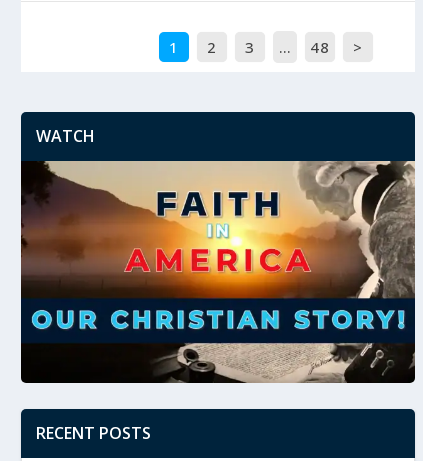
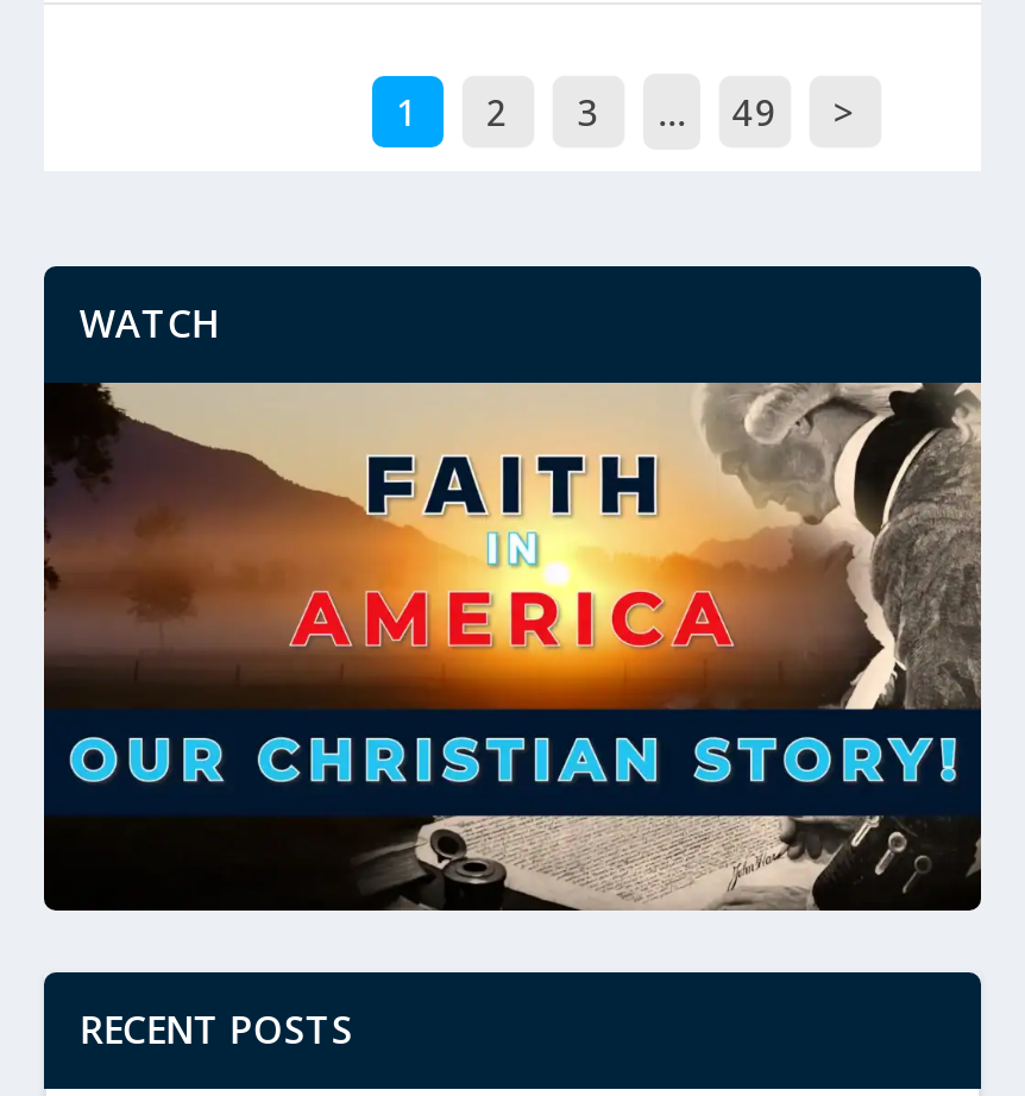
[310,37,330,57] 48 -> [732,88,779,136] 49

